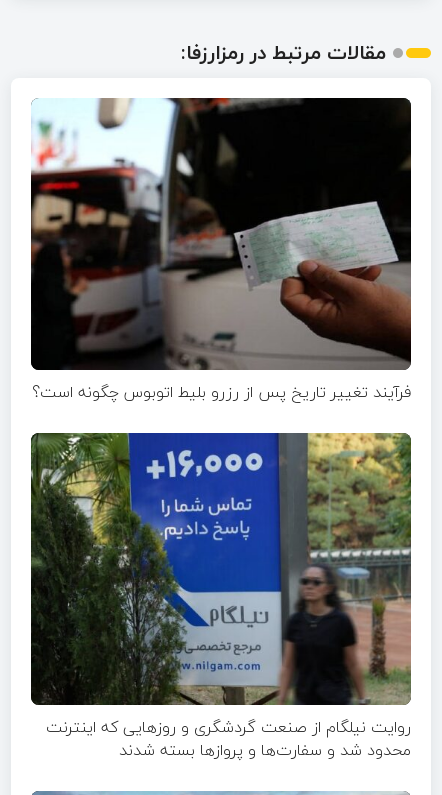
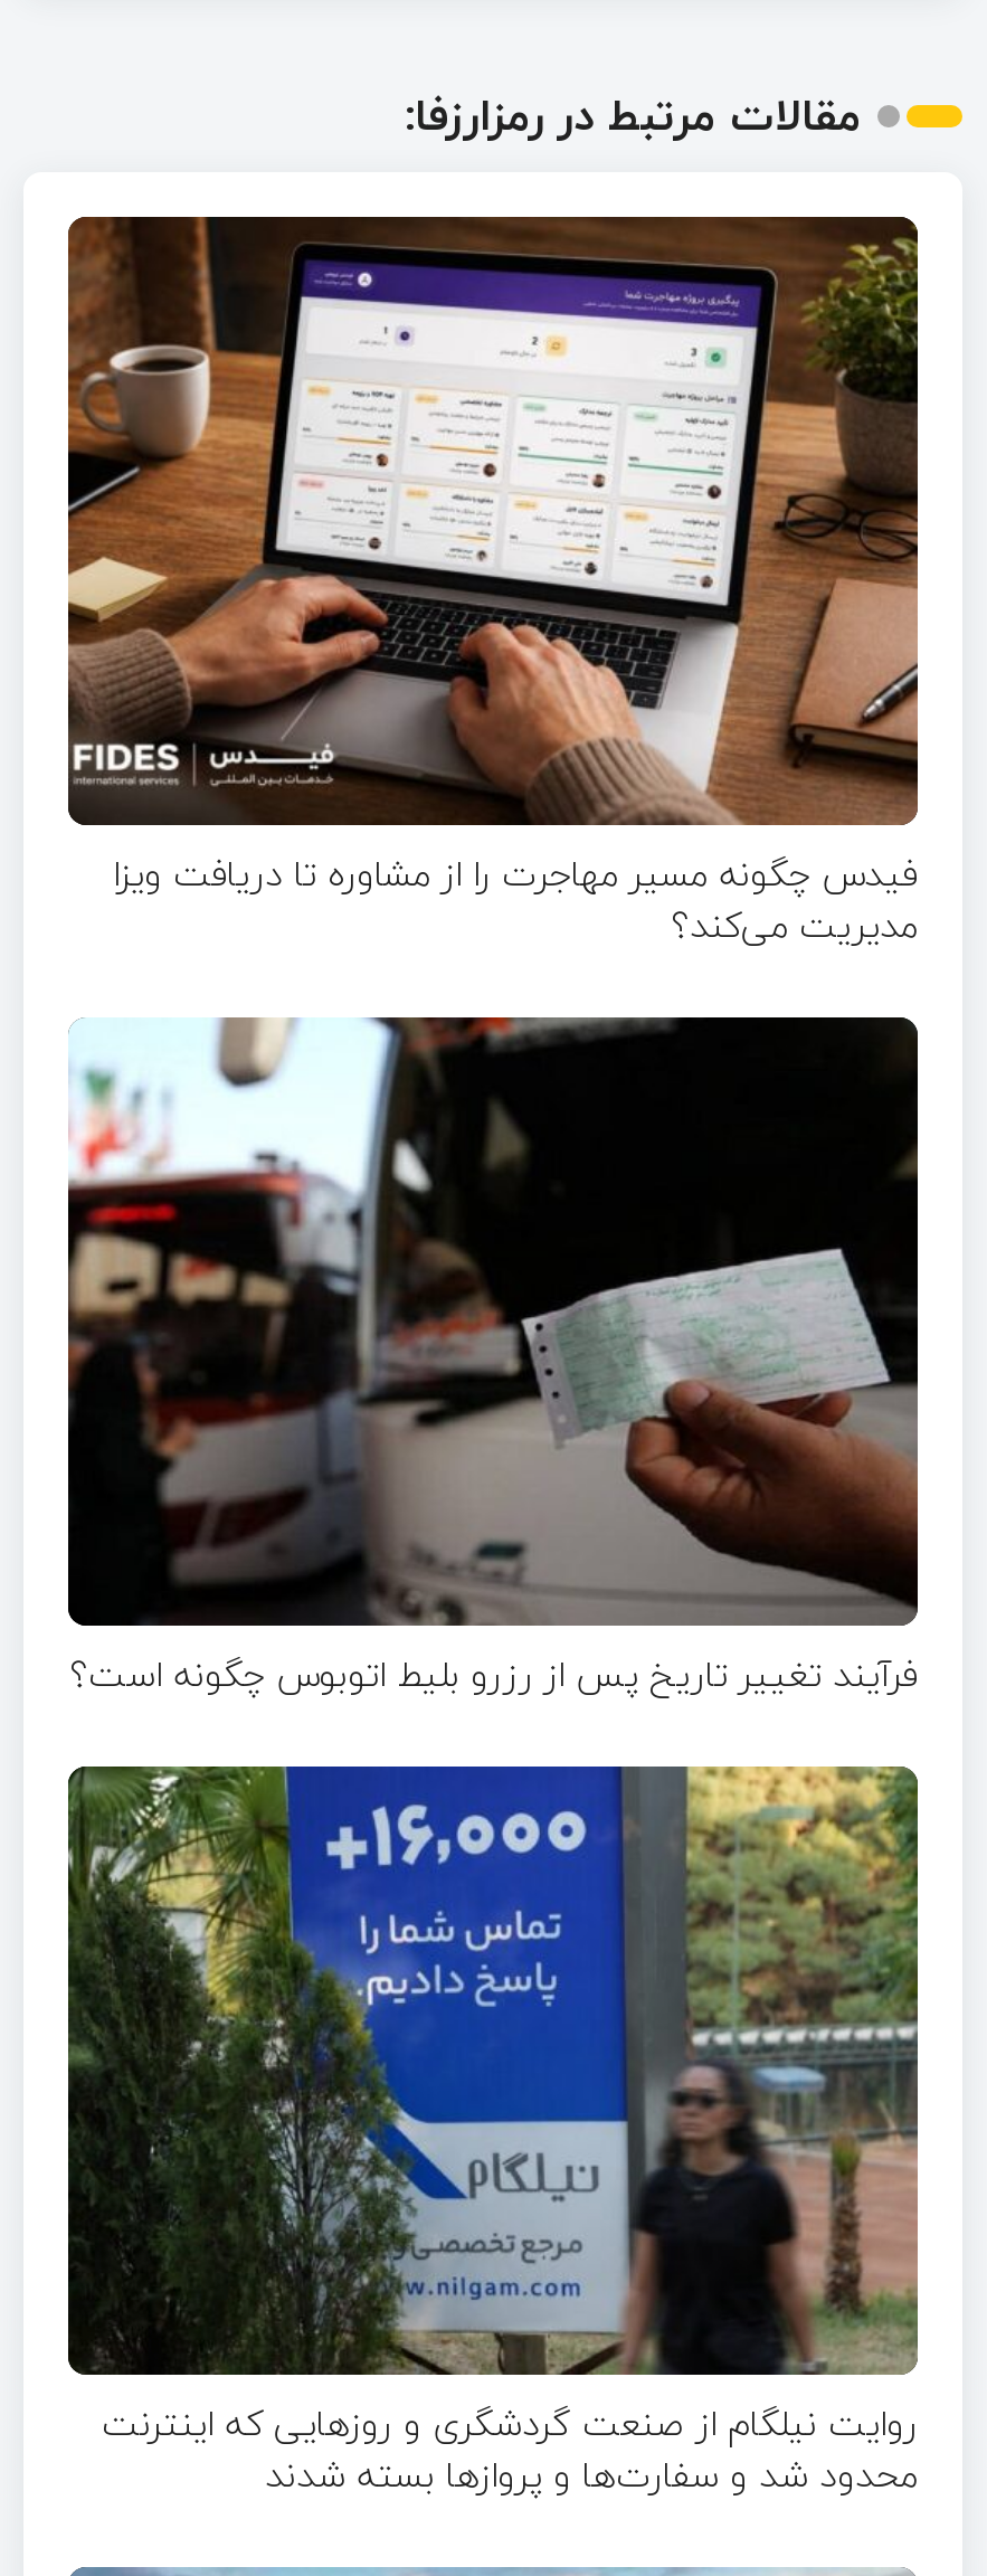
none -> [66,215,920,958] [image] | فیدس چگونه مسیر مهاجرت را از مشاوره تا دریافت ویزا | مدیریت می‌کند؟

